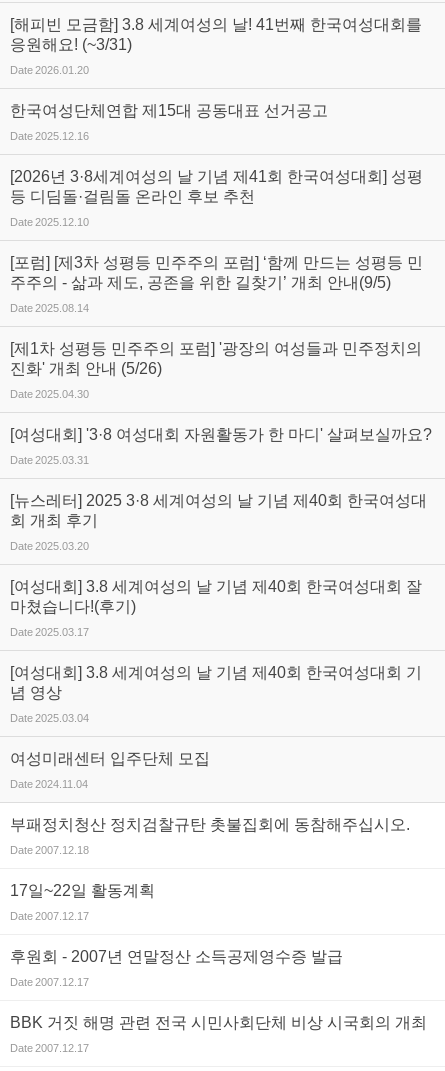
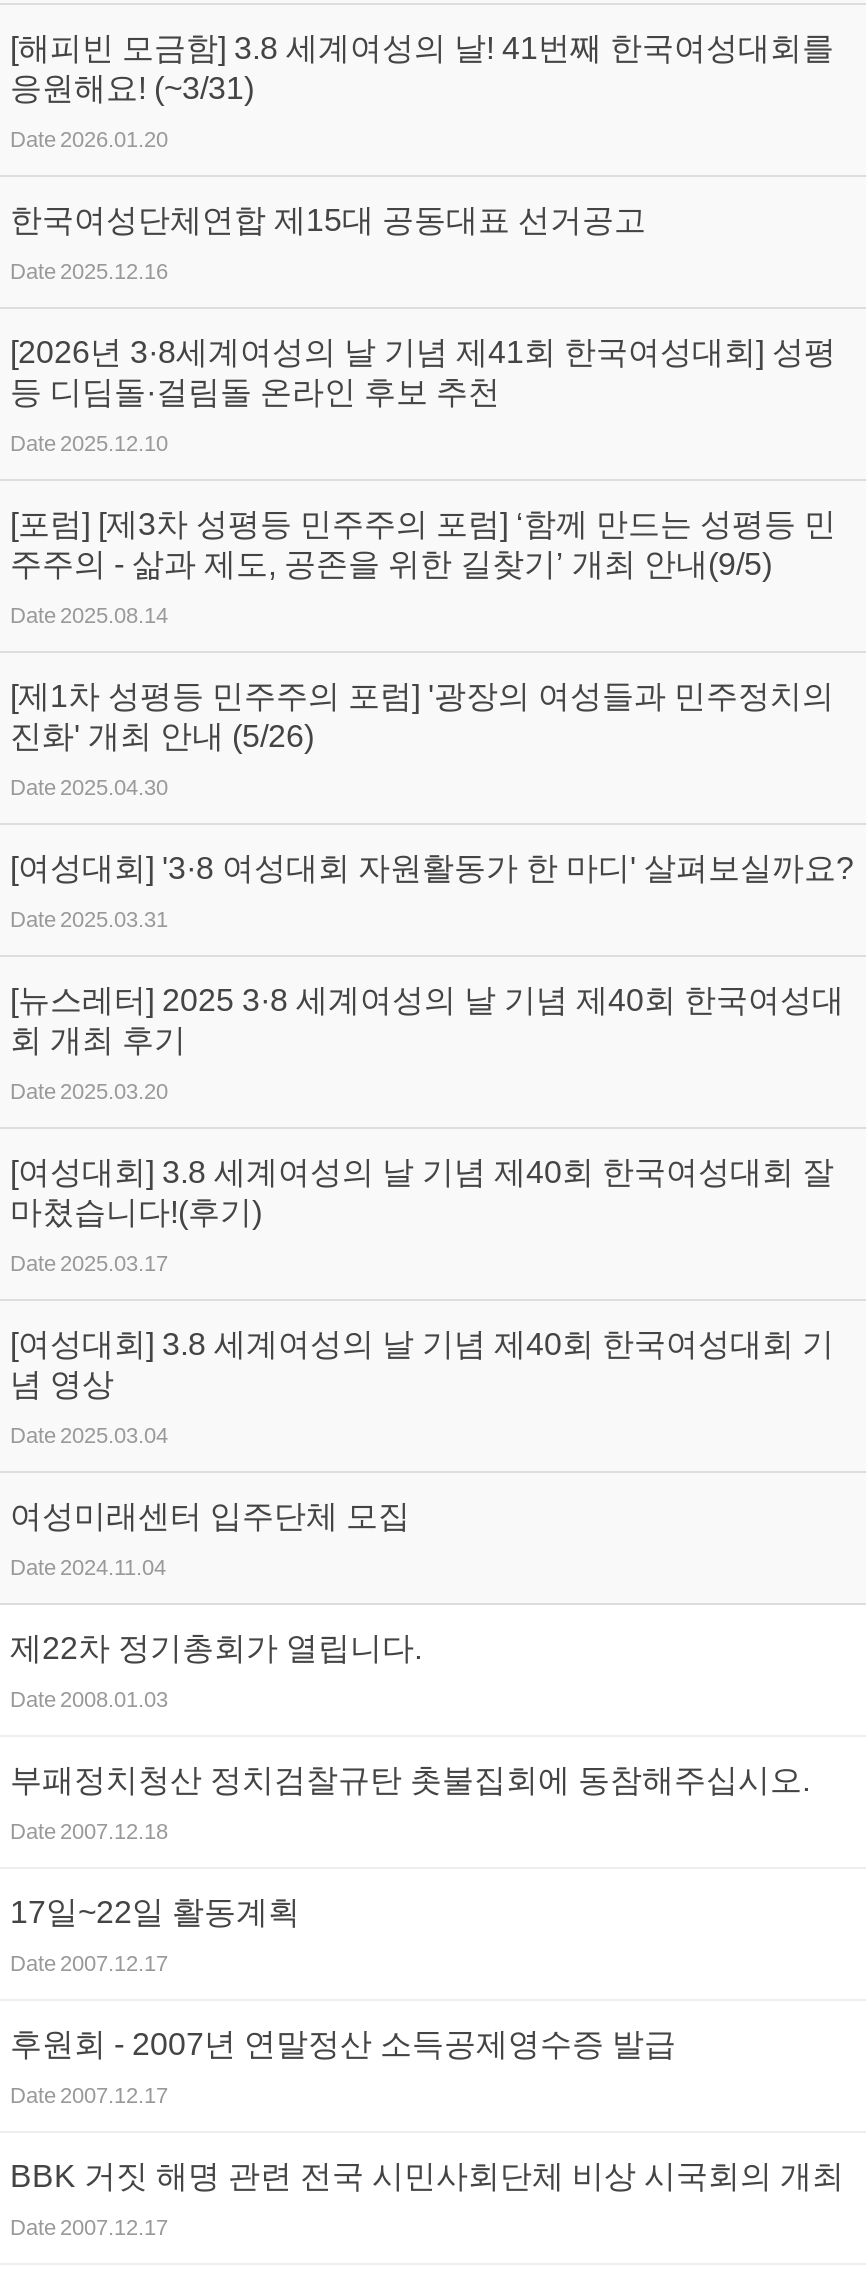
none -> [10,1631,422,1711] 제22차 정기총회가 열립니다. | Date 2008.01.03

